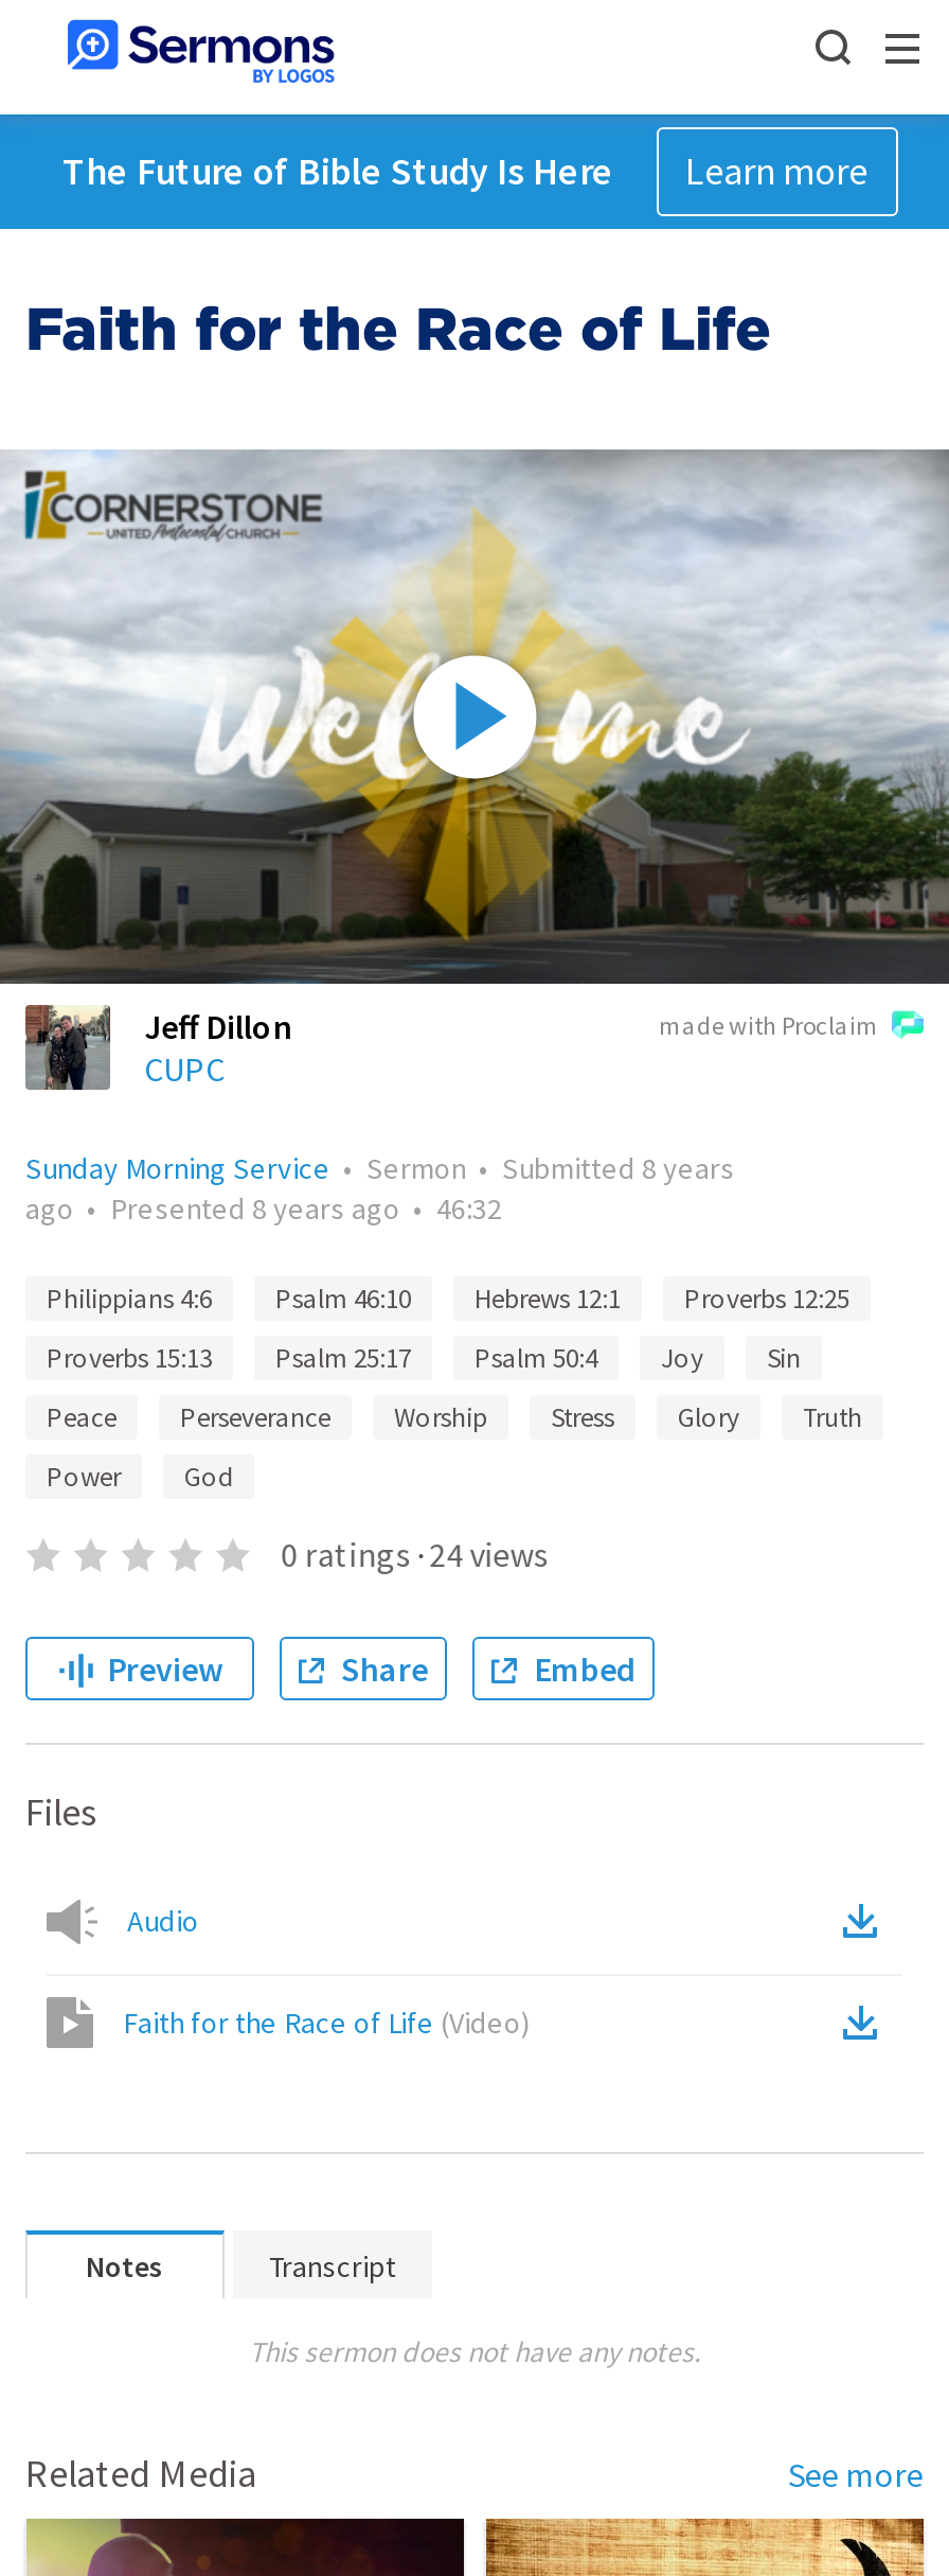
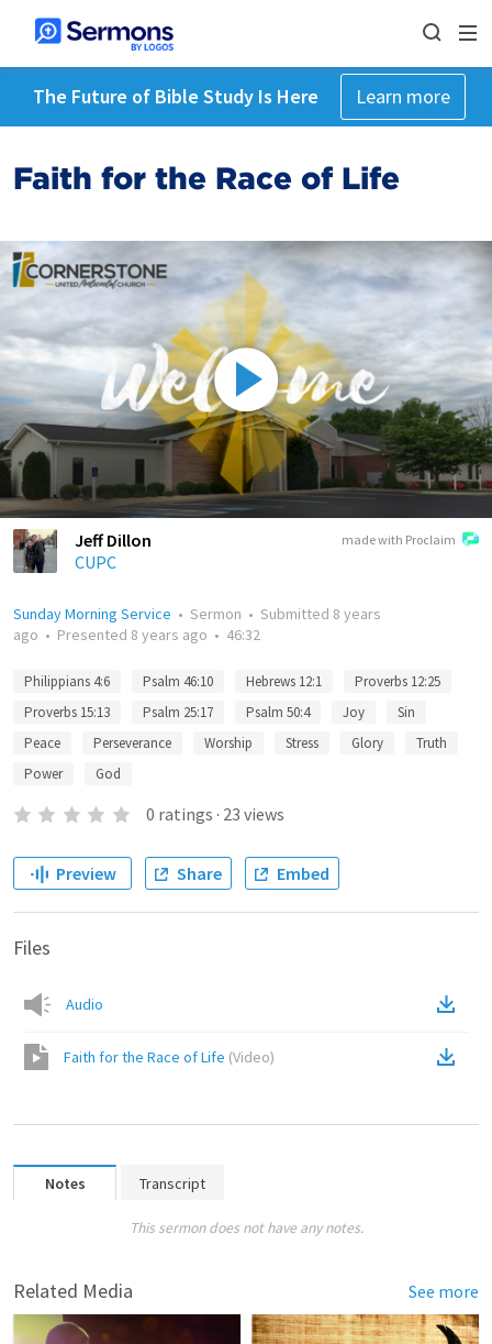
[281,1533,548,1575] 0 ratings · 24 views -> [146,803,284,825] 0 ratings · 23 views

